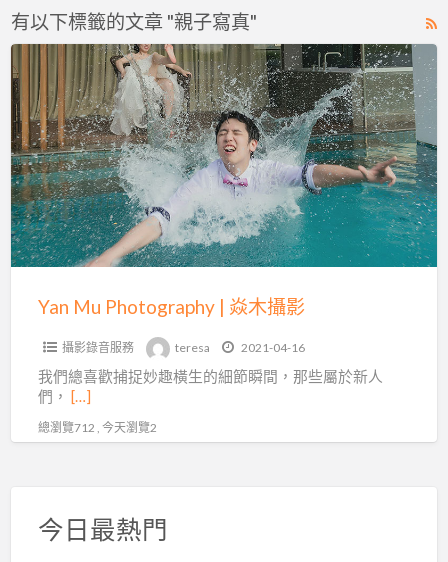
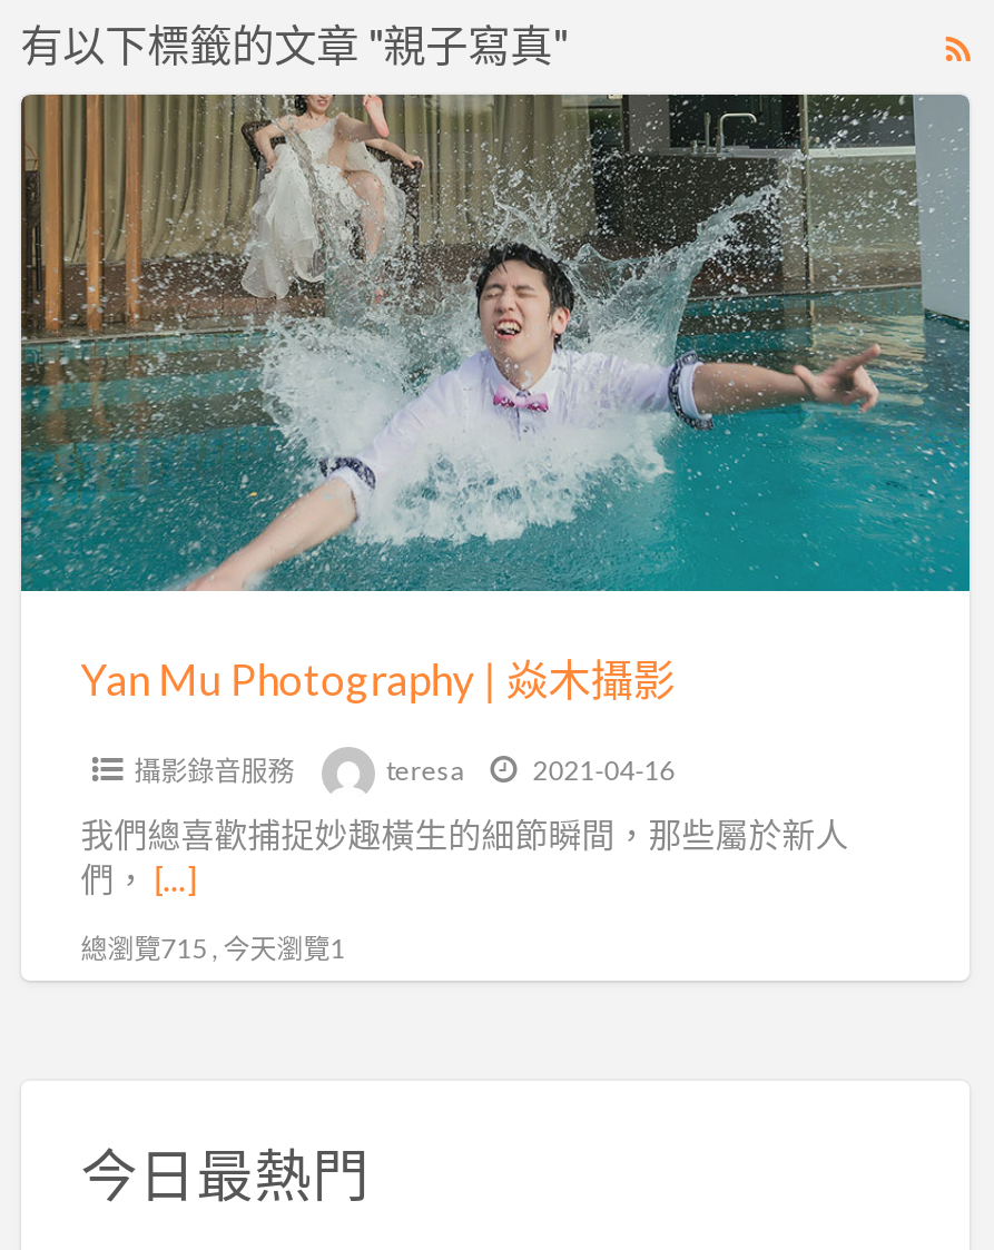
[38,420,157,435] 總瀏覽712 , 今天瀏覽2 -> [81,931,346,964] 總瀏覽715 , 今天瀏覽1

